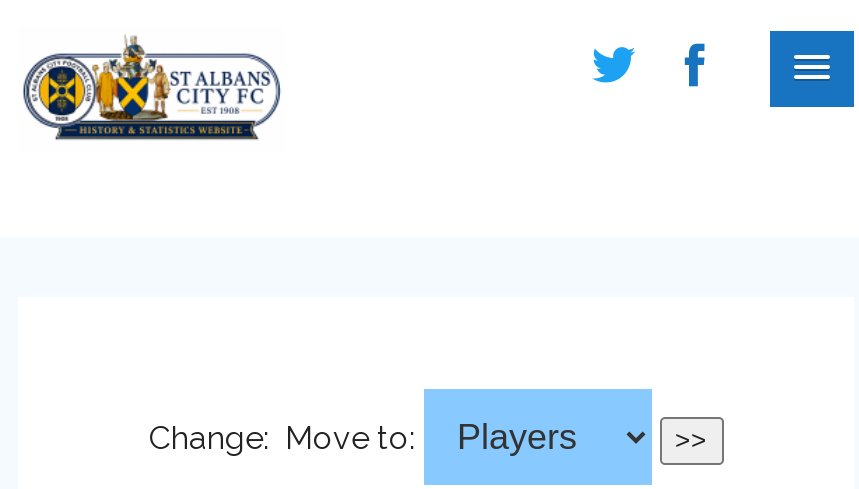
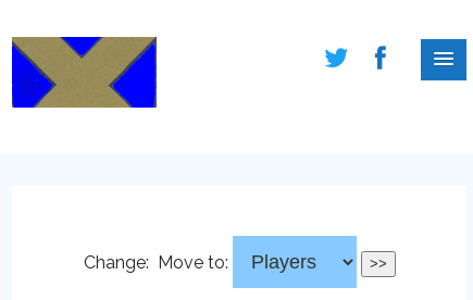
[18,27,284,153] [image] -> [11,36,158,109] [image]

